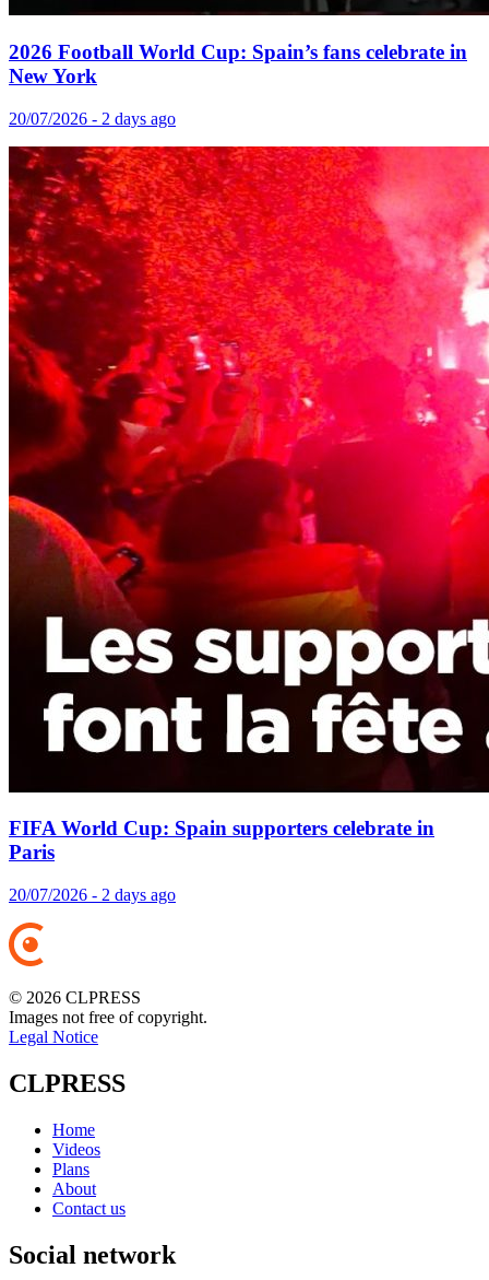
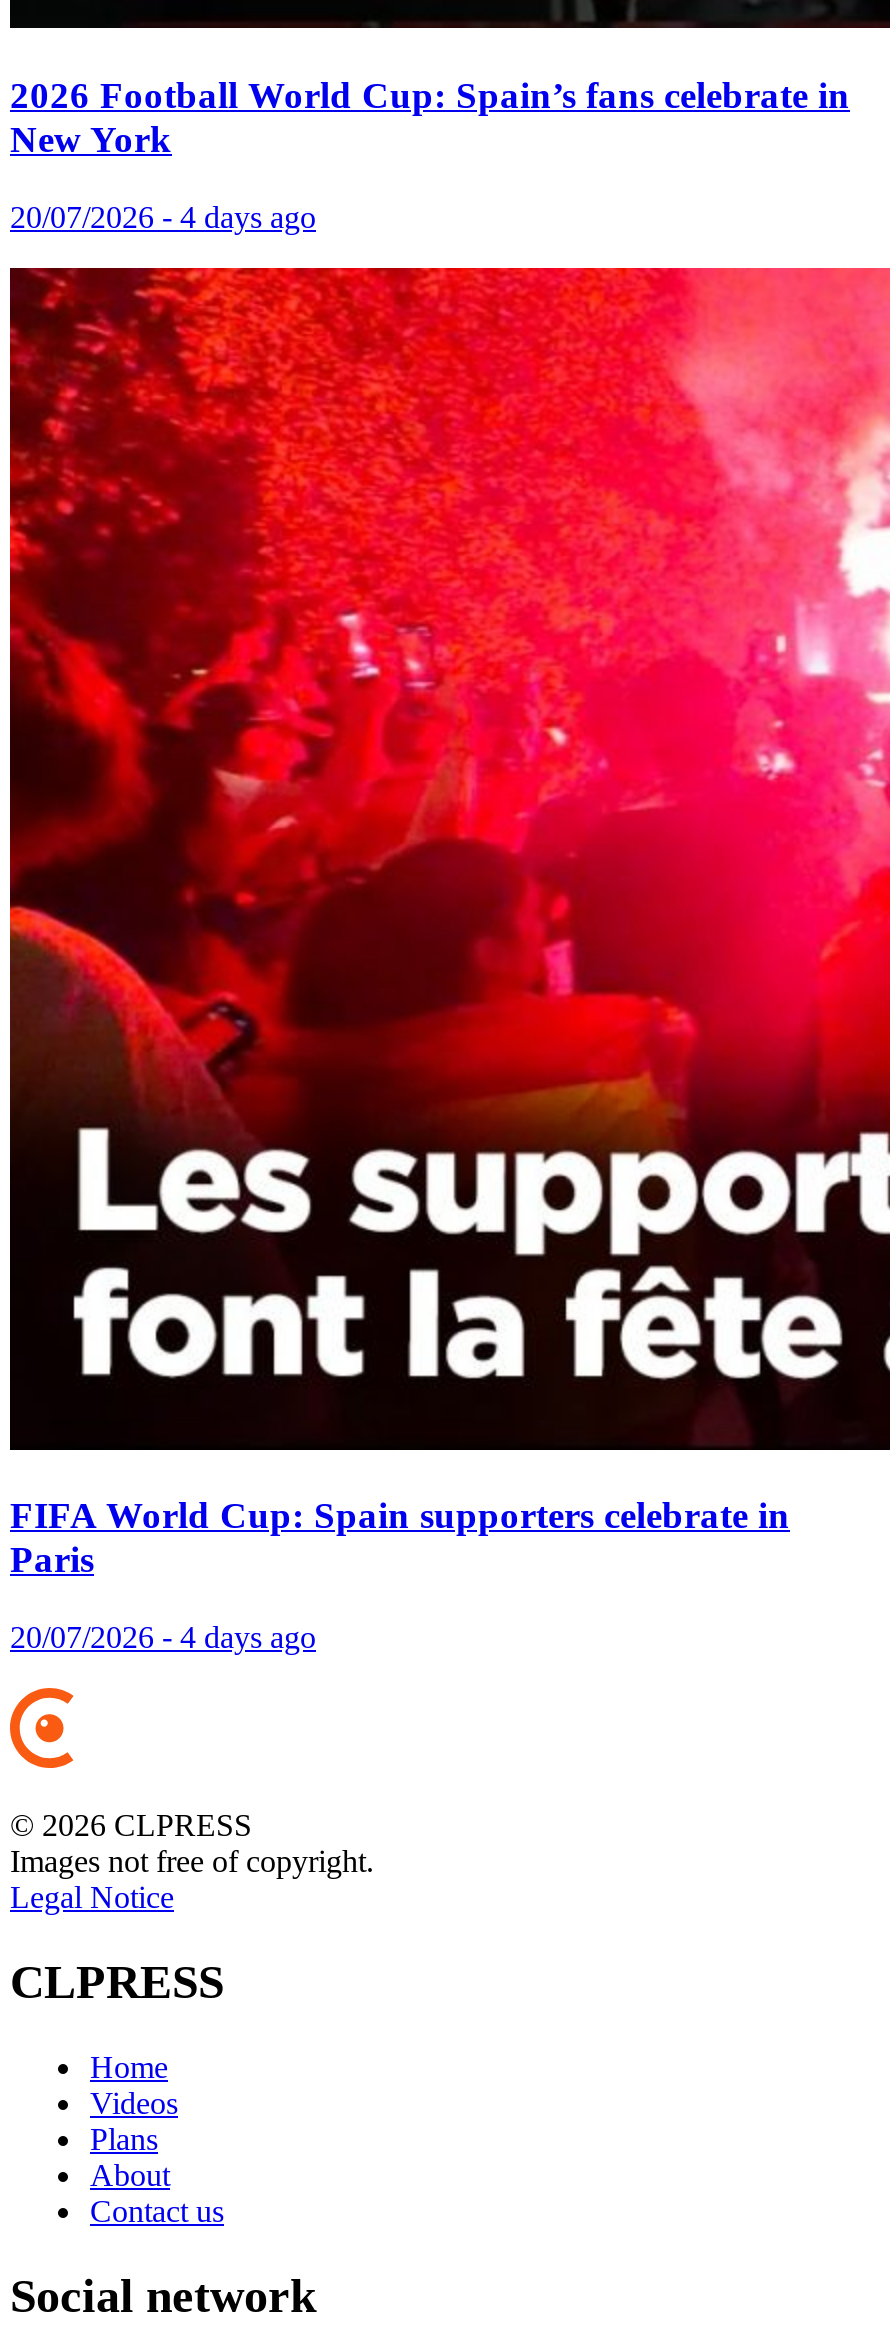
[9,109,176,127] 20/07/2026 - 2 days ago -> [10,199,316,233] 20/07/2026 - 4 days ago
[9,885,176,904] 20/07/2026 - 2 days ago -> [10,1620,316,1654] 20/07/2026 - 4 days ago

